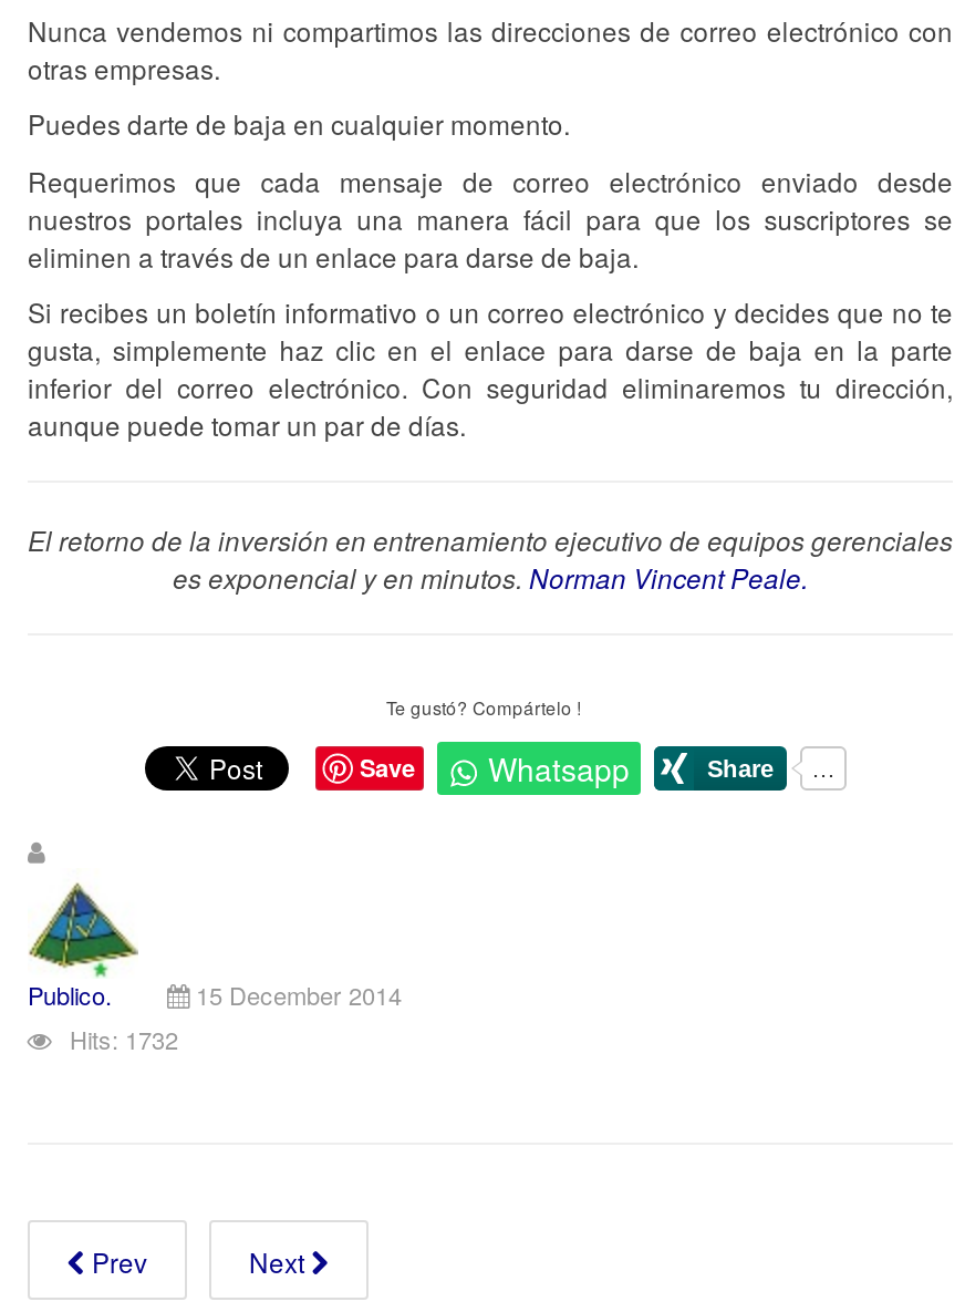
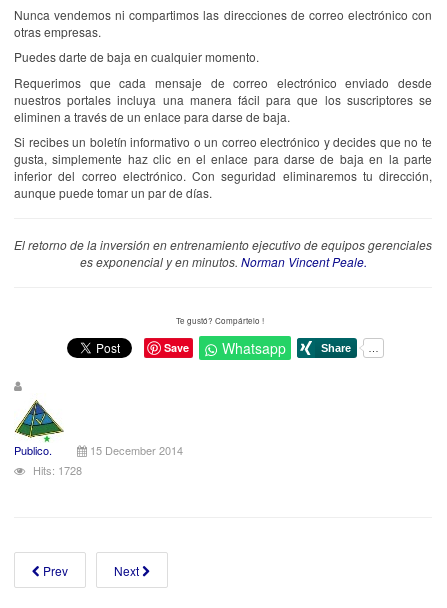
[70,1021,178,1057] Hits: 1732 -> [33,462,82,478] Hits: 1728

